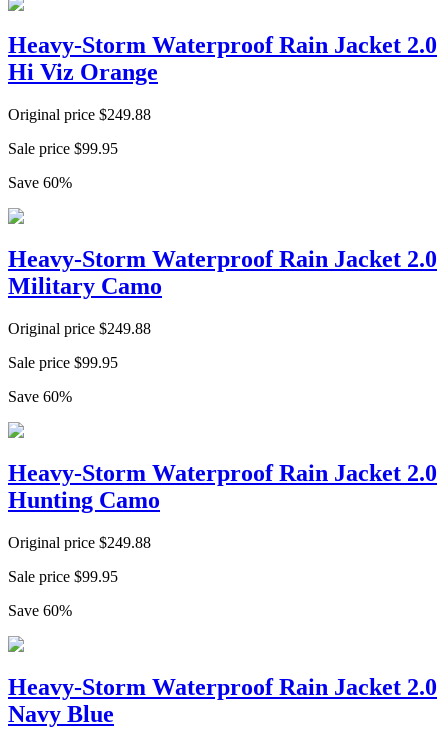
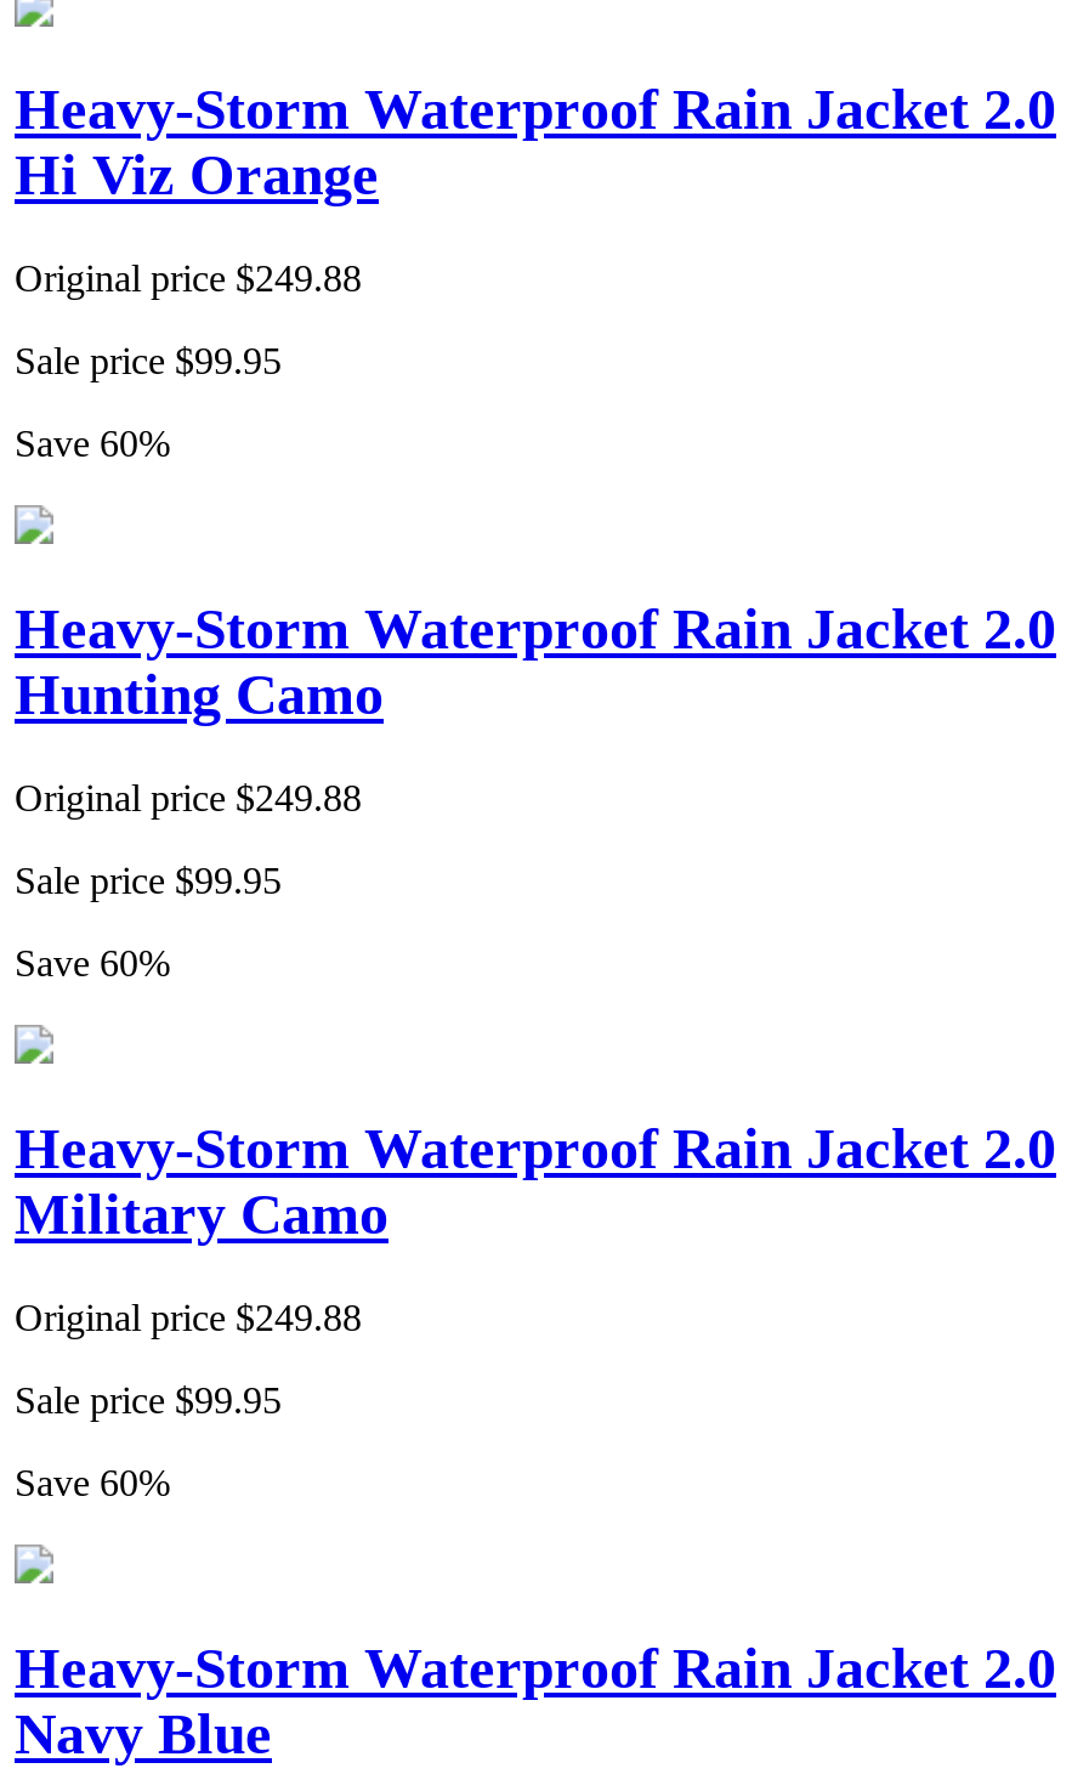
moved [8,273,162,299] -> [15,1183,388,1246]: Military Camo
moved [8,487,160,513] -> [15,664,384,727]: Hunting Camo

